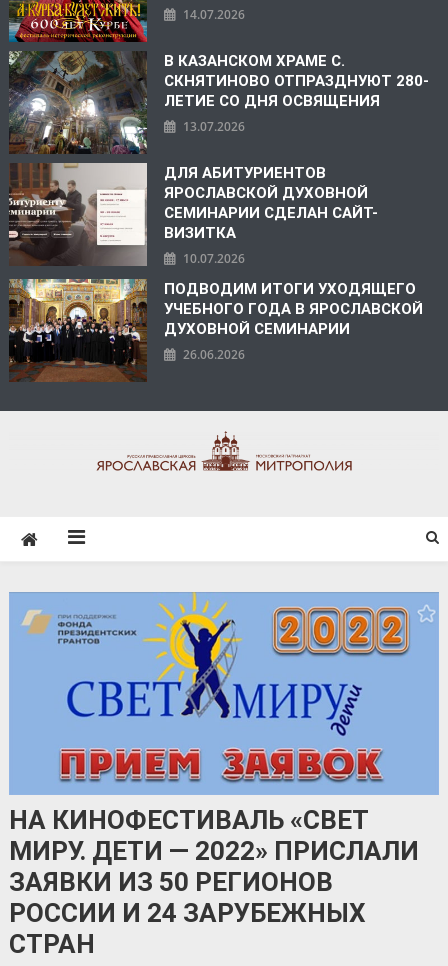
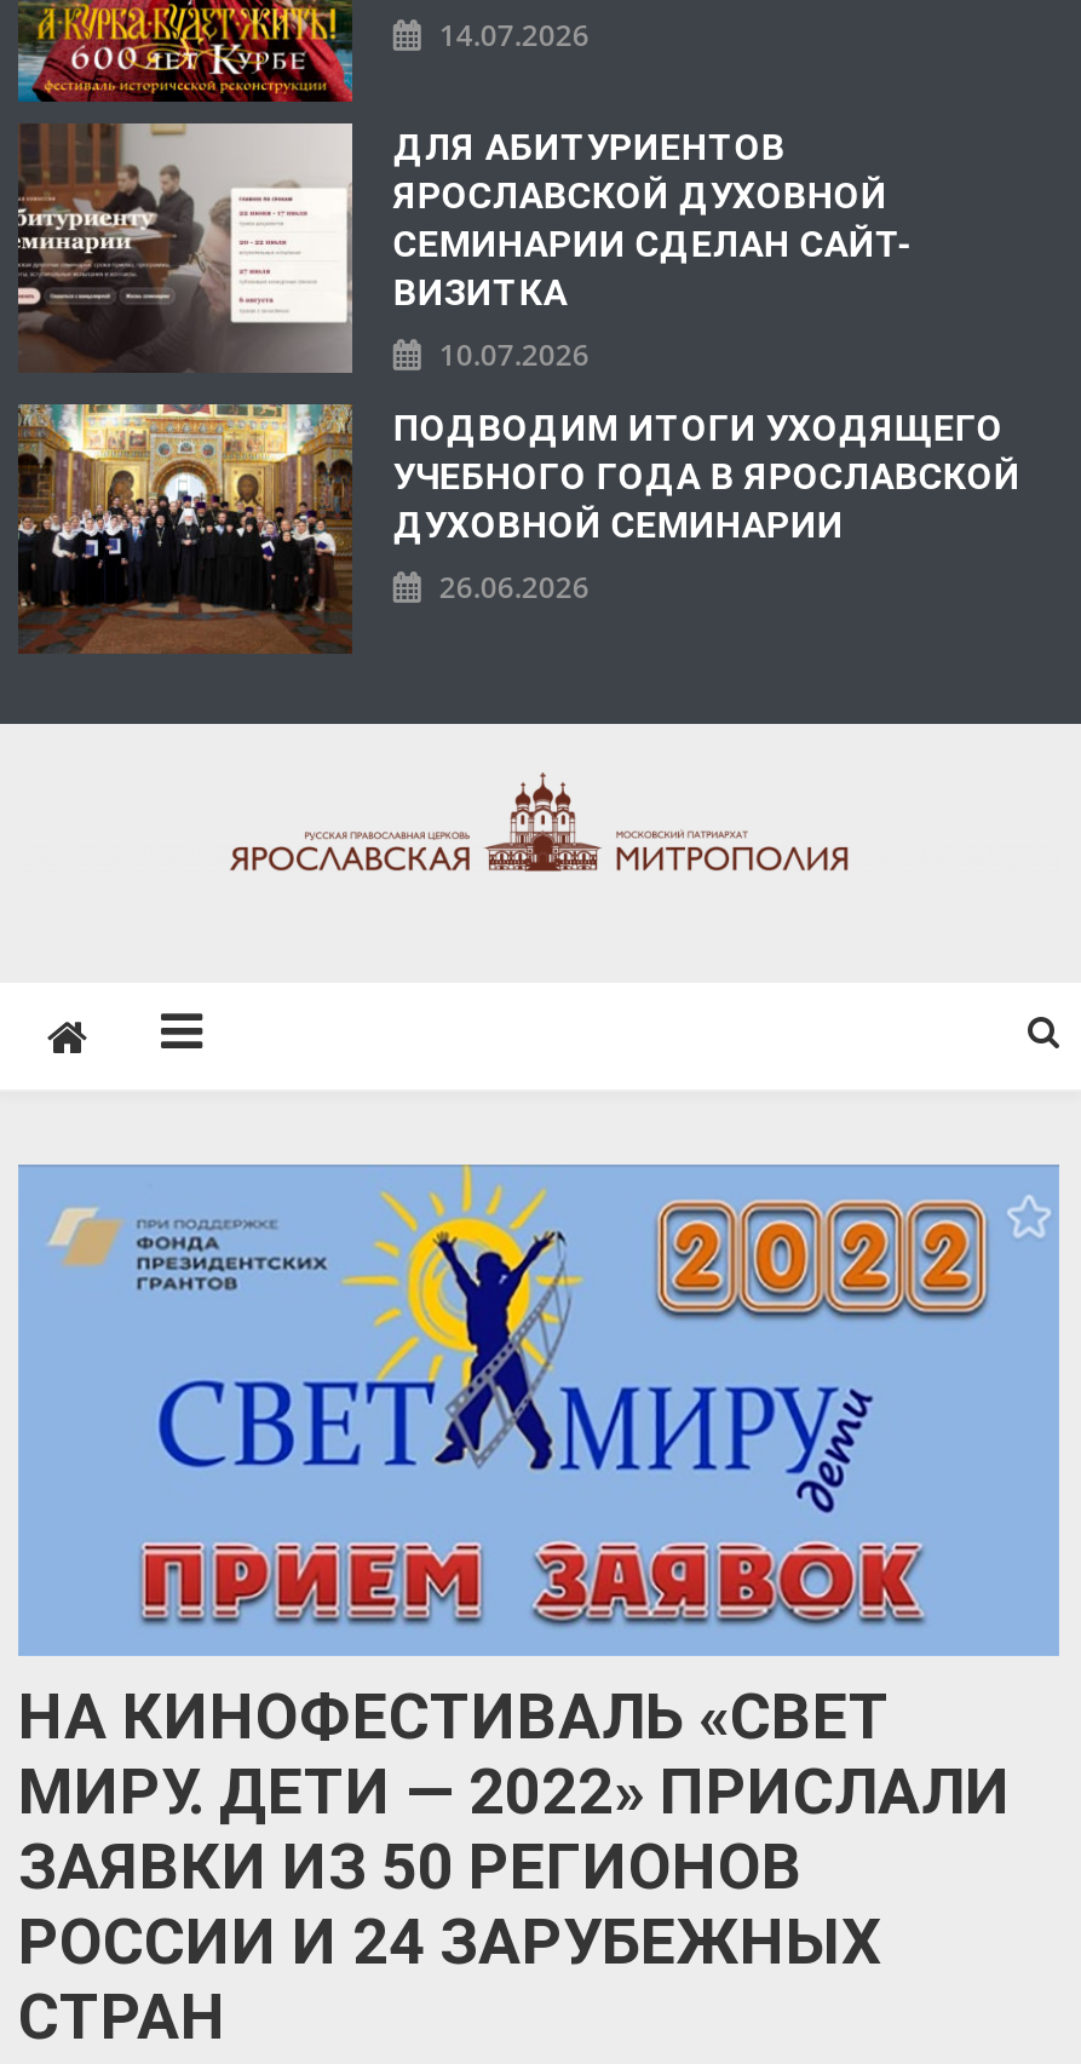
[8,51,429,154] [image] | В КАЗАНСКОМ ХРАМЕ С. | СКНЯТИНОВО ОТПРАЗДНУЮТ 280- | ЛЕТИЕ СО ДНЯ ОСВЯЩЕНИЯ | 13.07.2026 -> none

